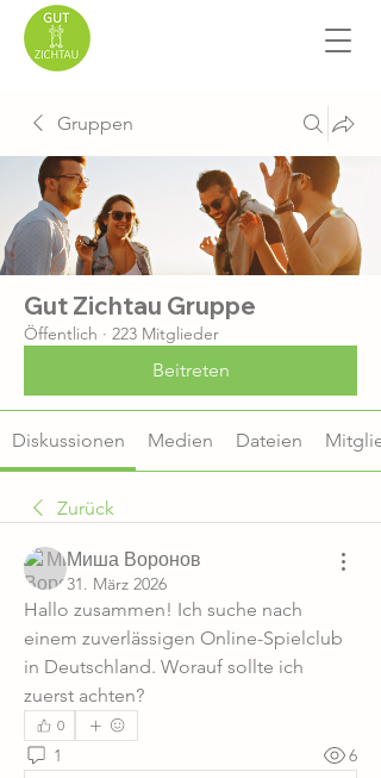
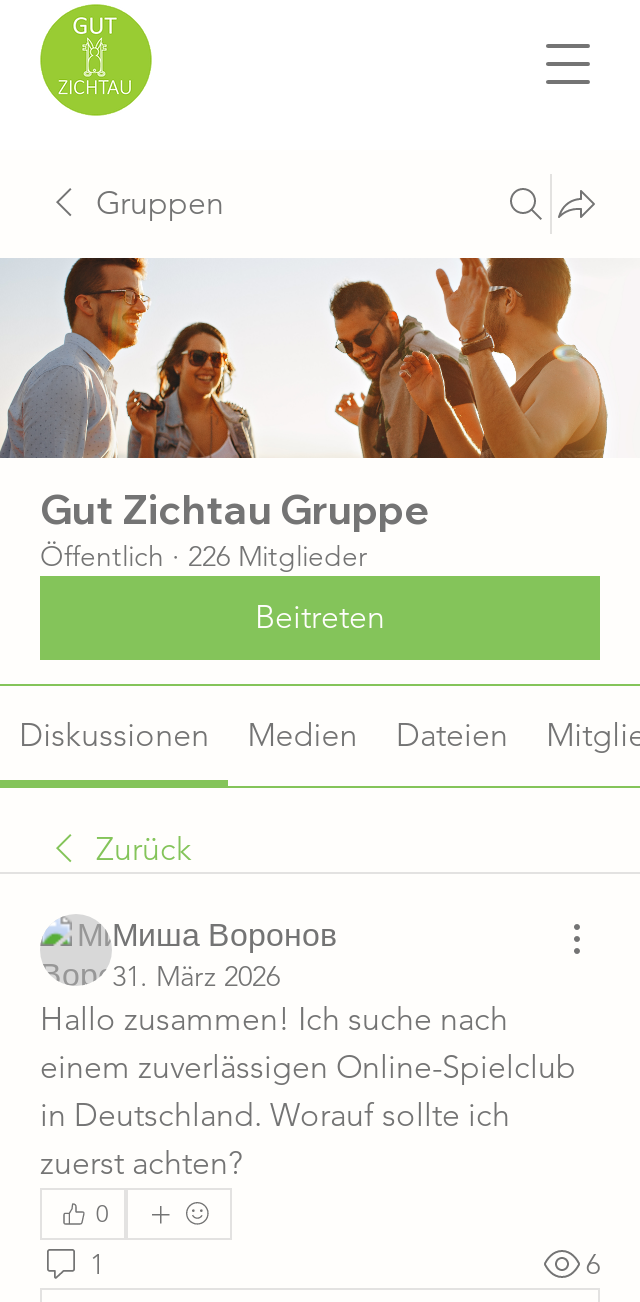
[24,323,219,344] Öffentlich · 223 Mitglieder -> [40,538,368,574] Öffentlich · 226 Mitglieder

